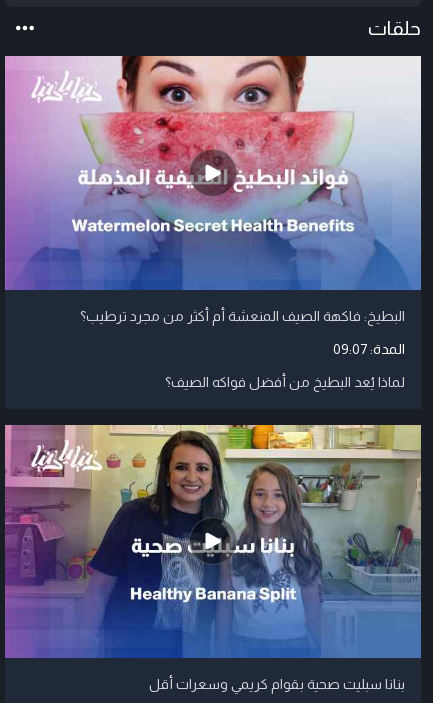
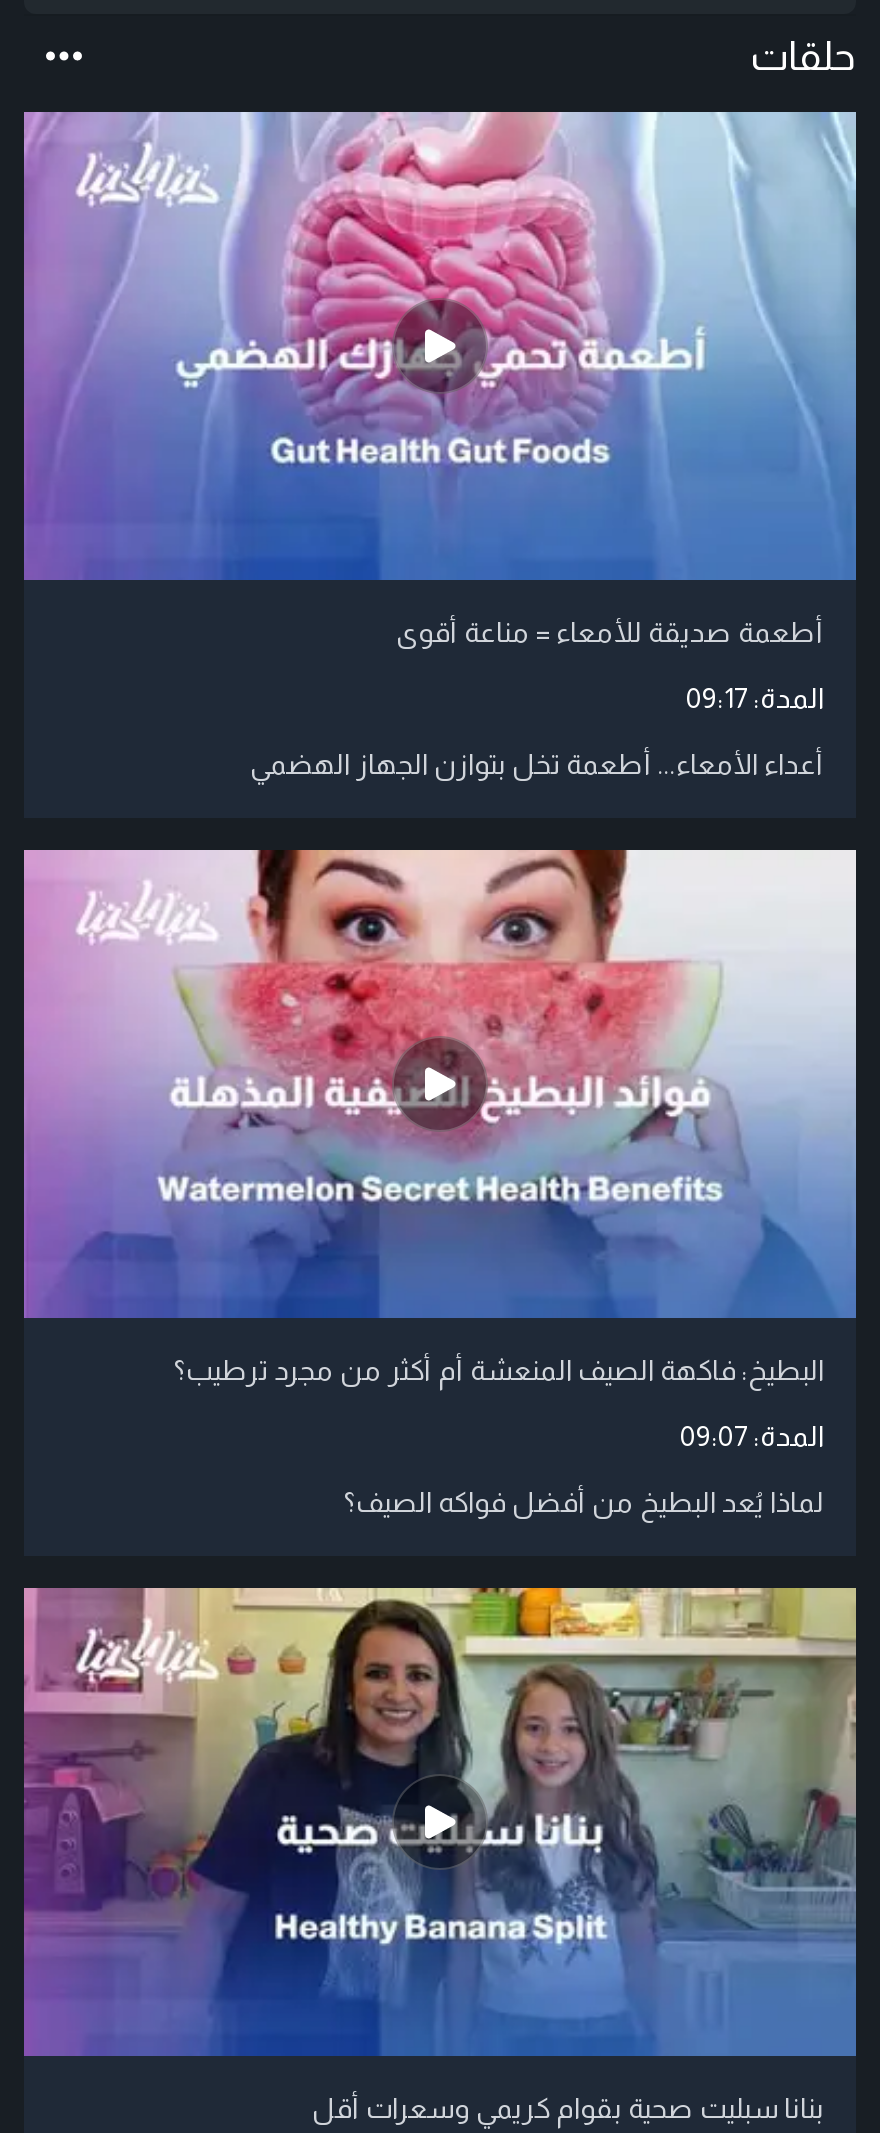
none -> [24,110,858,780] [image] | أطعمة صديقة للأمعاء = مناعة أقوى | المدة: 09:17 | أعداء الأمعاء... أطعمة تخل بتوازن الجهاز الهضمي

